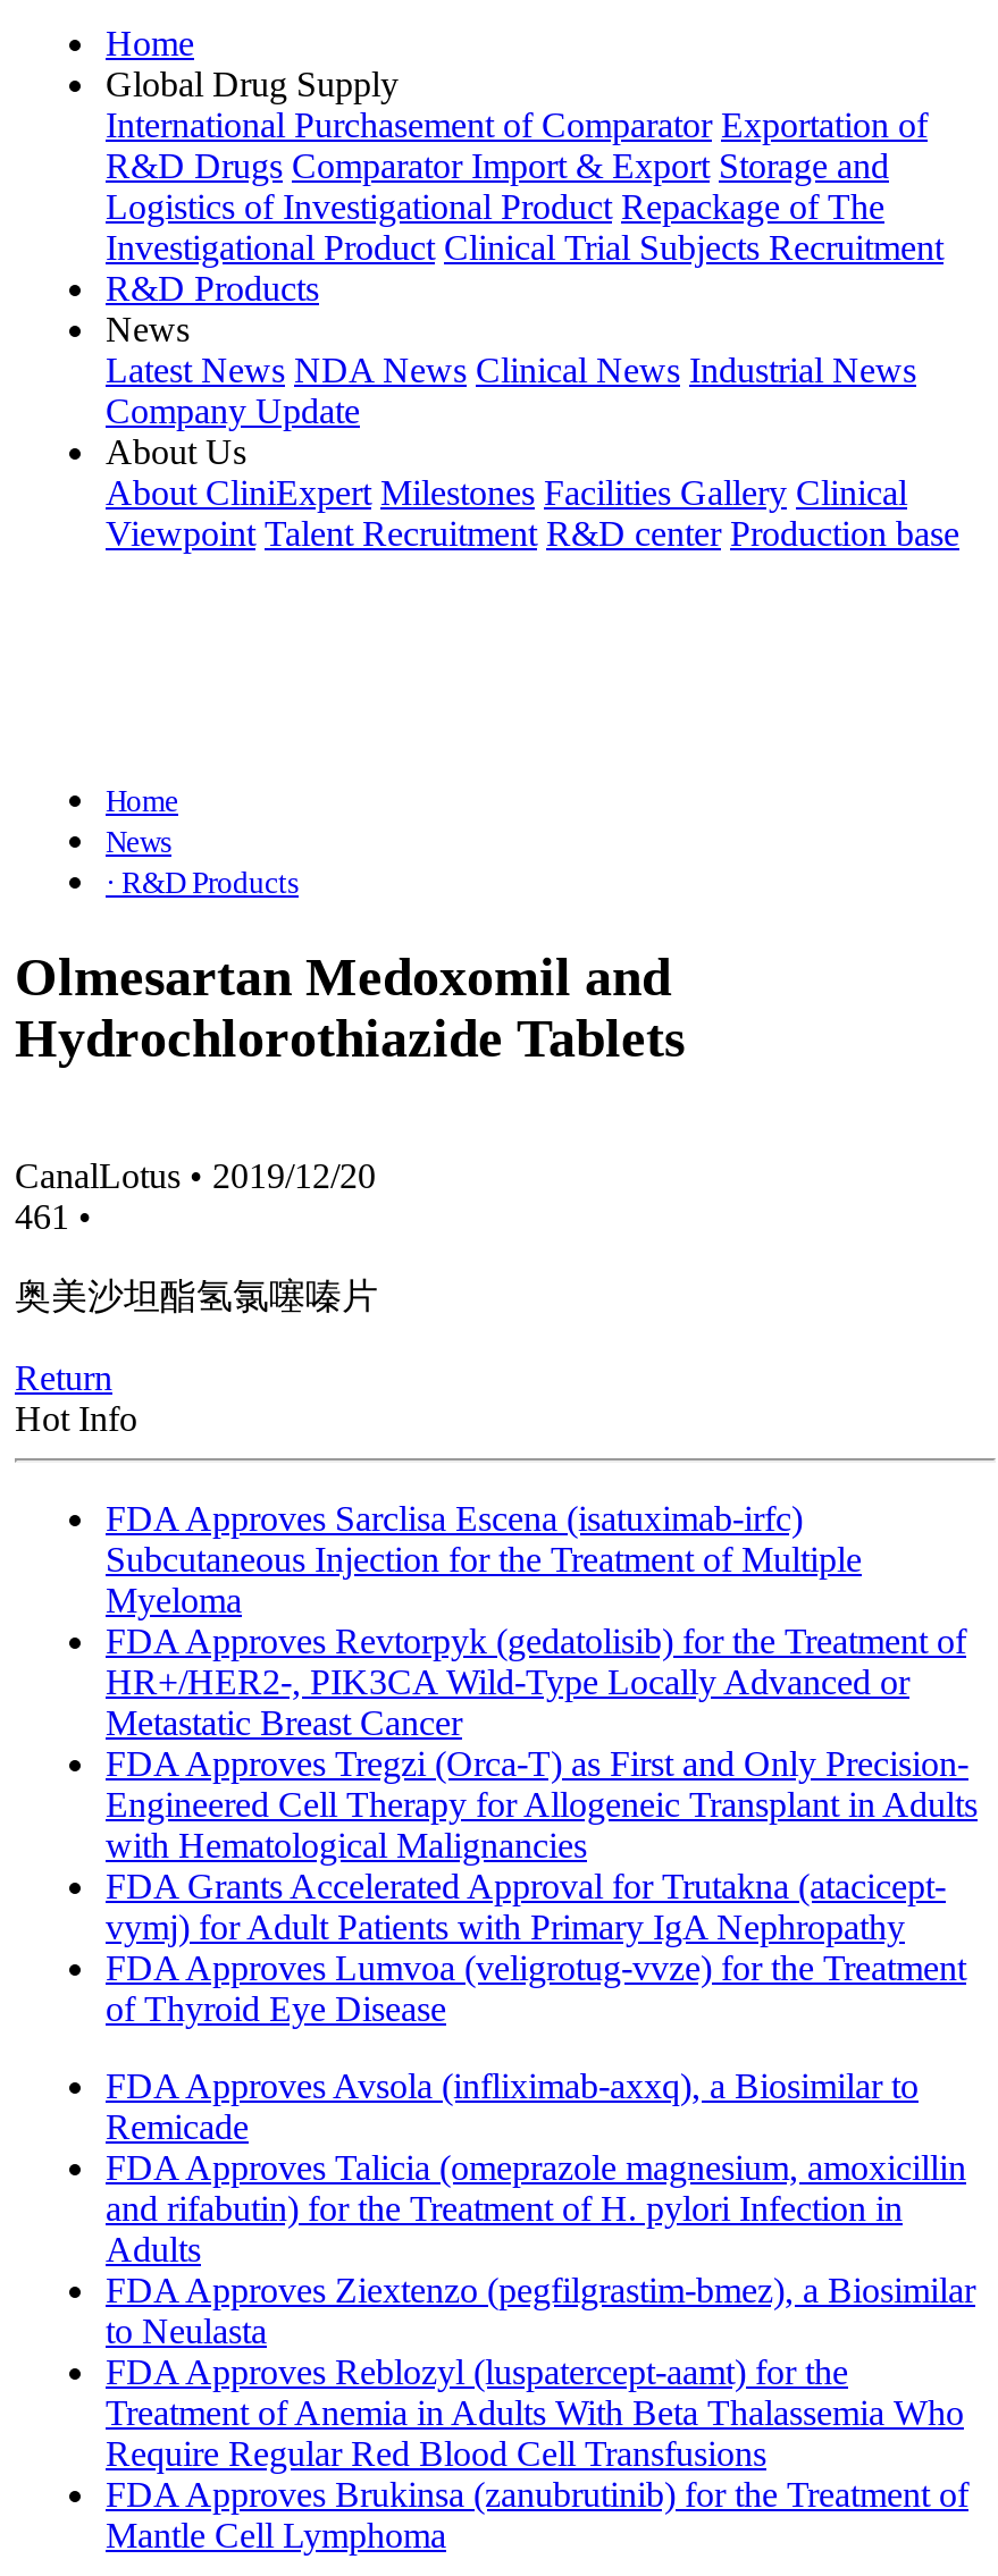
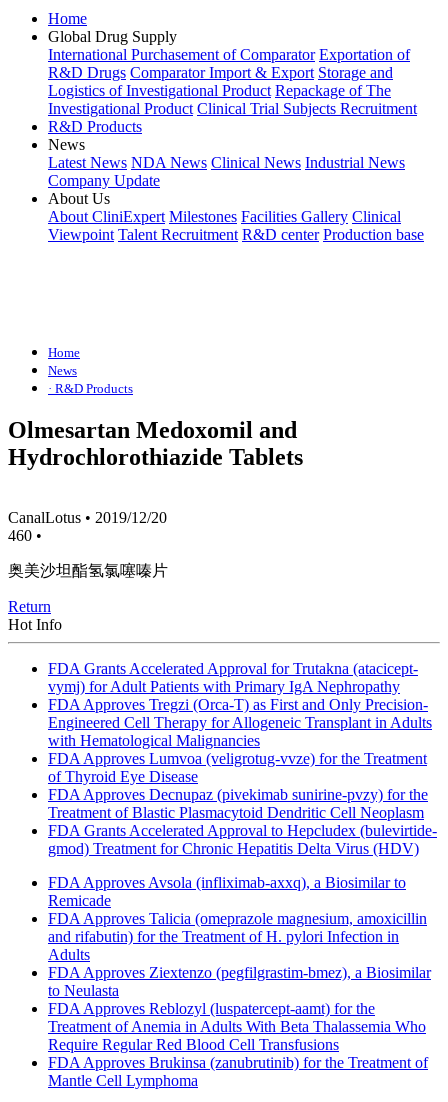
[15,1197,92,1236] 461 • -> [8,527,42,544] 460 •
[106,1499,966,1742] FDA Approves Sarclisa Escena (isatuximab-irfc) | Subcutaneous Injection for the Treatment of Multiple | Myeloma | FDA Approves Revtorpyk (gedatolisib) for the Treatment of | HR+/HER2-, PIK3CA Wild-Type Locally Advanced or | Metastatic Breast Cancer -> none
moved [106,1744,978,1864] -> [48,696,432,749]: FDA Approves Tregzi (Orca-T) as First and Only Precision- | Engineered Cell Therapy for Allogeneic Transplant in Adults | with Hematological Malignancies
moved [106,1867,946,1946] -> [48,660,418,695]: FDA Grants Accelerated Approval for Trutakna (atacicept- | vymj) for Adult Patients with Primary IgA Nephropathy
moved [106,1948,966,2028] -> [48,750,427,785]: FDA Approves Lumvoa (veligrotug-vvze) for the Treatment | of Thyroid Eye Disease
none -> [48,786,437,857] FDA Approves Decnupaz (pivekimab sunirine-pvzy) for the | Treatment of Blastic Plasmacytoid Dendritic Cell Neoplasm | FDA Grants Accelerated Approval to Hepcludex (bulevirtide- | gmod) Treatment for Chronic Hepatitis Delta Virus (HDV)

